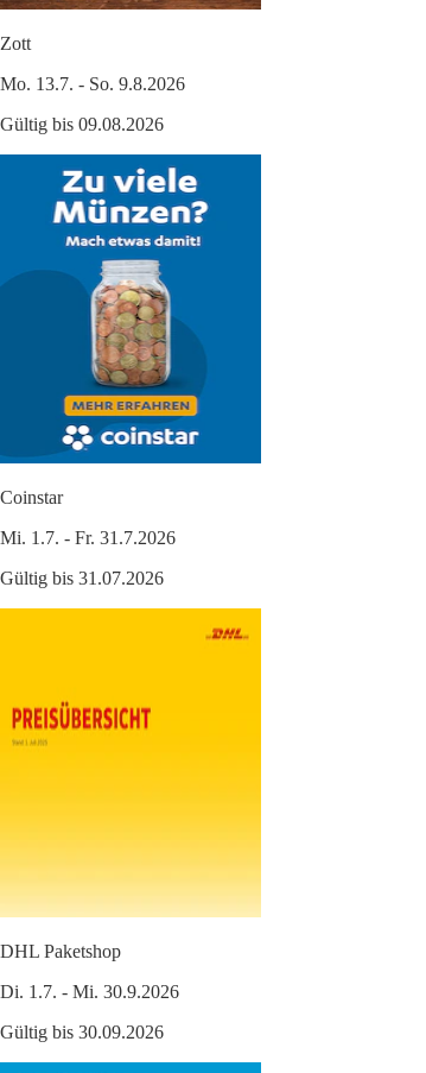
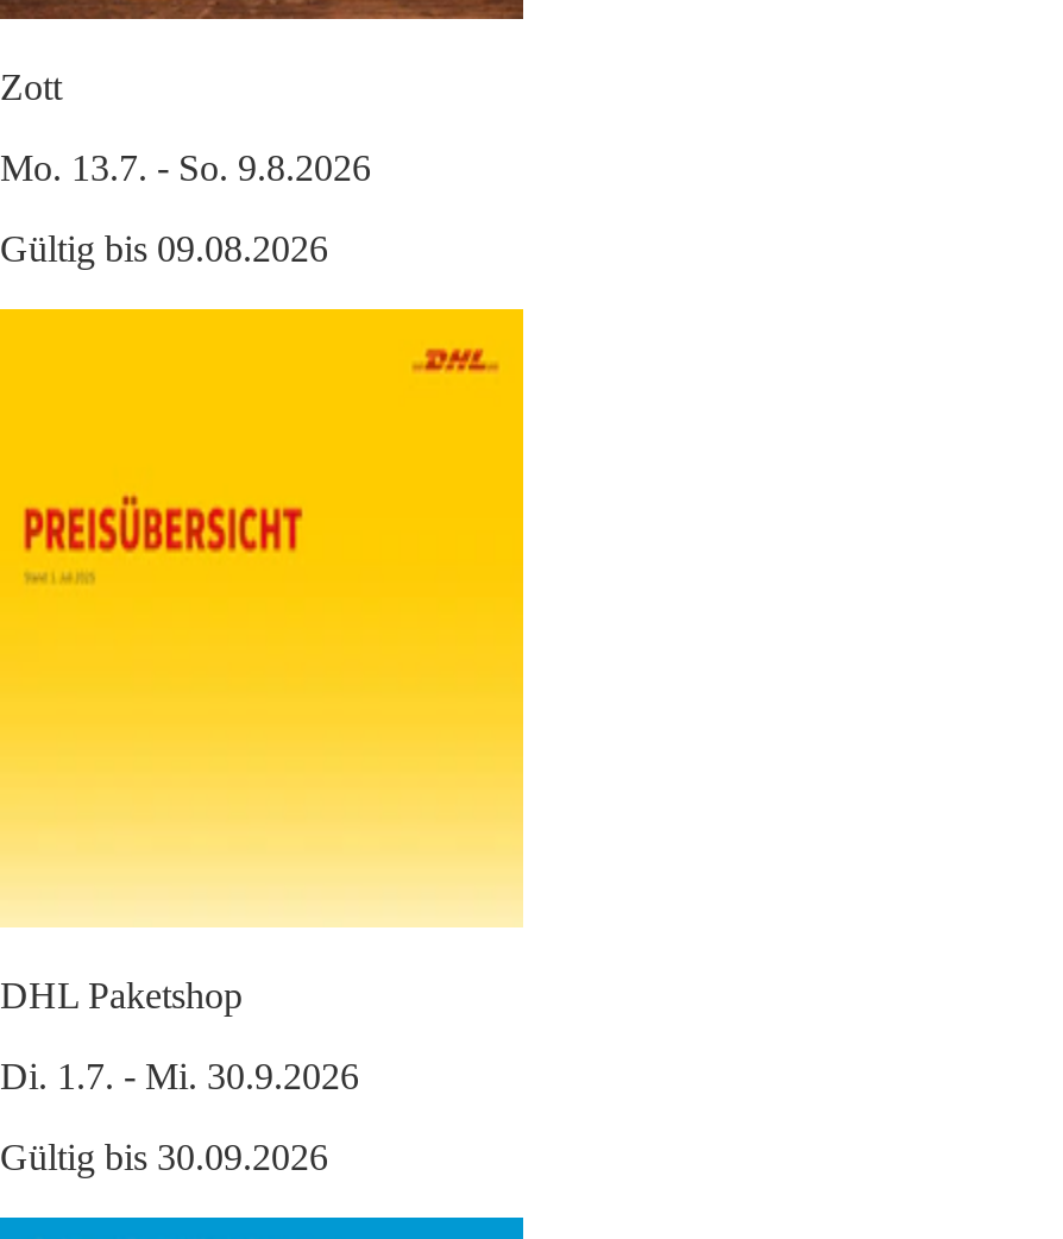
[0,153,262,589] [image] | Coinstar | Mi. 1.7. - Fr. 31.7.2026 | Gültig bis 31.07.2026 -> none

